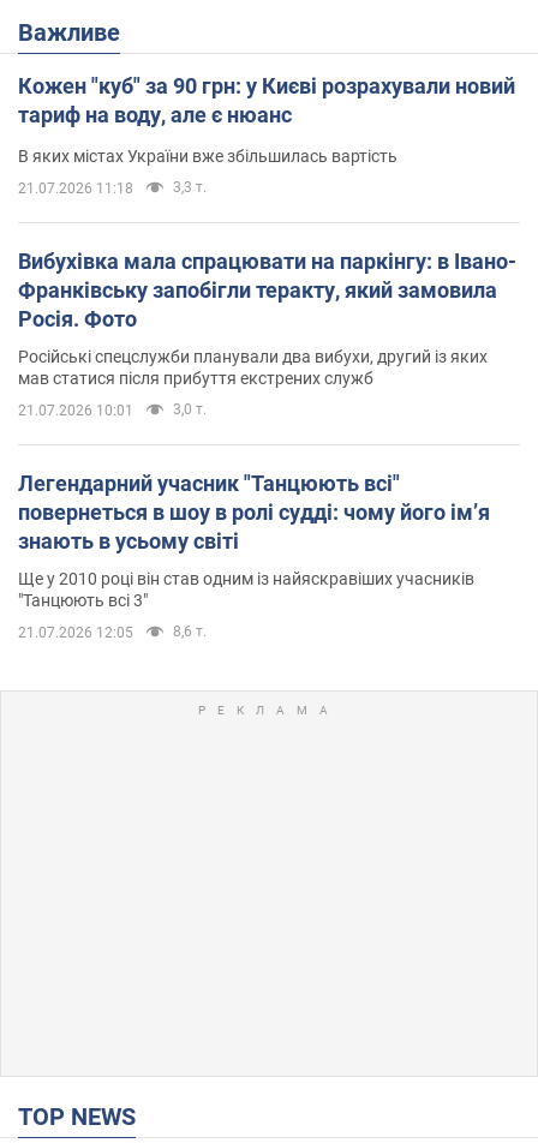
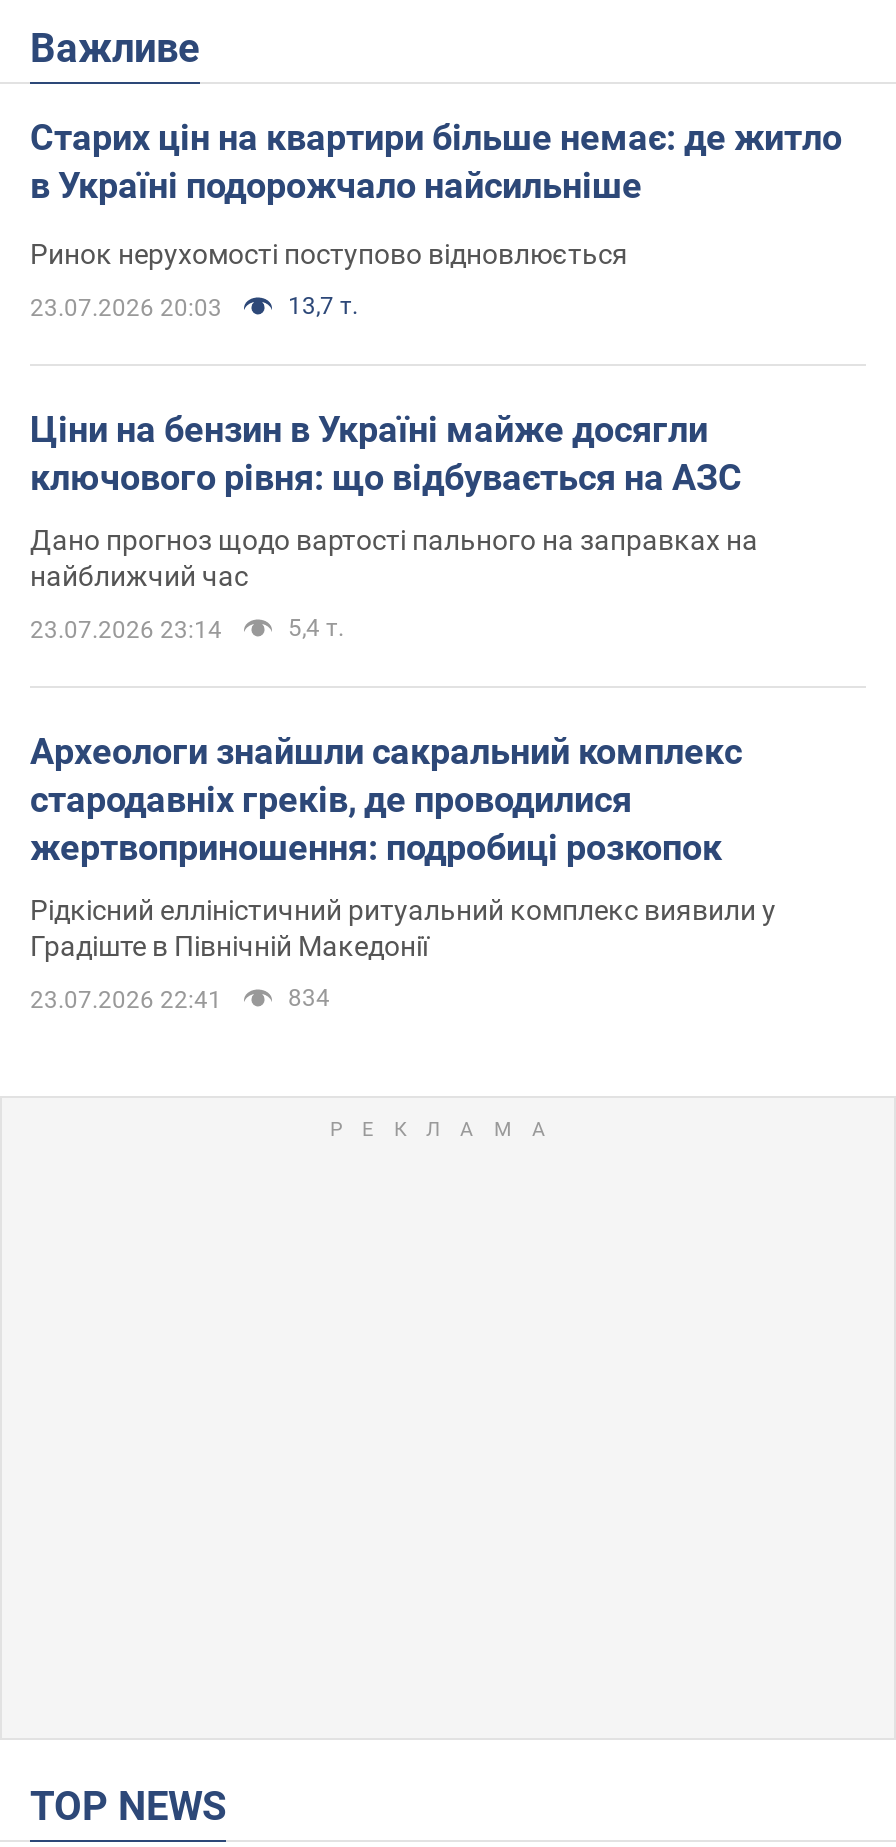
[18,74,515,128] Кожен "куб" за 90 грн: у Києві розрахували новий | тариф на воду, але є нюанс -> [30,117,842,207] Старих цін на квартири більше немає: де житло | в Україні подорожчало найсильніше
[18,147,397,166] В яких містах України вже збільшилась вартість -> [30,239,628,271] Ринок нерухомості поступово відновлюється
[18,179,207,197] 21.07.2026 11:18 | 3,3 т. -> [30,293,358,323] 23.07.2026 20:03 | 13,7 т.
[18,249,516,332] Вибухівка мала спрацювати на паркінгу: в Івано- | Франківську запобігли теракту, який замовила | Росія. Фото -> [30,409,742,499] Ціни на бензин в Україні майже досягли | ключового рівня: що відбувається на АЗС
[18,347,488,388] Російські спецслужби планували два вибухи, другий із яких | мав статися після прибуття екстрених служб -> [30,525,758,593] Дано прогноз щодо вартості пального на заправках на | найближчий час
[18,401,207,419] 21.07.2026 10:01 | 3,0 т. -> [30,615,344,645] 23.07.2026 23:14 | 5,4 т.
[18,471,490,554] Легендарний учасник "Танцюють всі" | повернеться в шоу в ролі судді: чому його імʼя | знають в усьому світі -> [30,731,742,869] Археологи знайшли сакральний комплекс | стародавніх греків, де проводилися | жертвоприношення: подробиці розкопок
[18,569,474,610] Ще у 2010 році він став одним із найяскравіших учасників | "Танцюють всі 3" -> [30,895,776,963] Рідкісний елліністичний ритуальний комплекс виявили у | Градіште в Північній Македонії
[18,623,207,641] 21.07.2026 12:05 | 8,6 т. -> [30,985,330,1015] 23.07.2026 22:41 | 834

